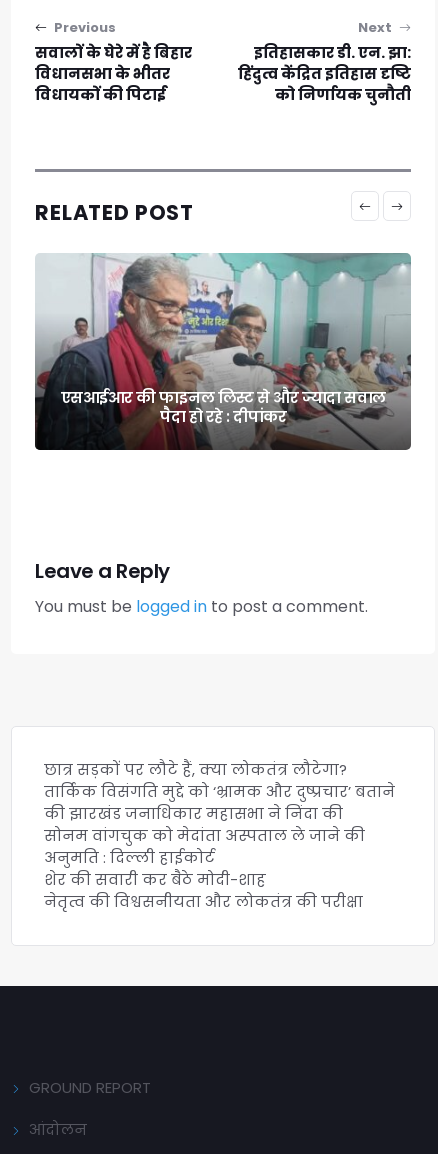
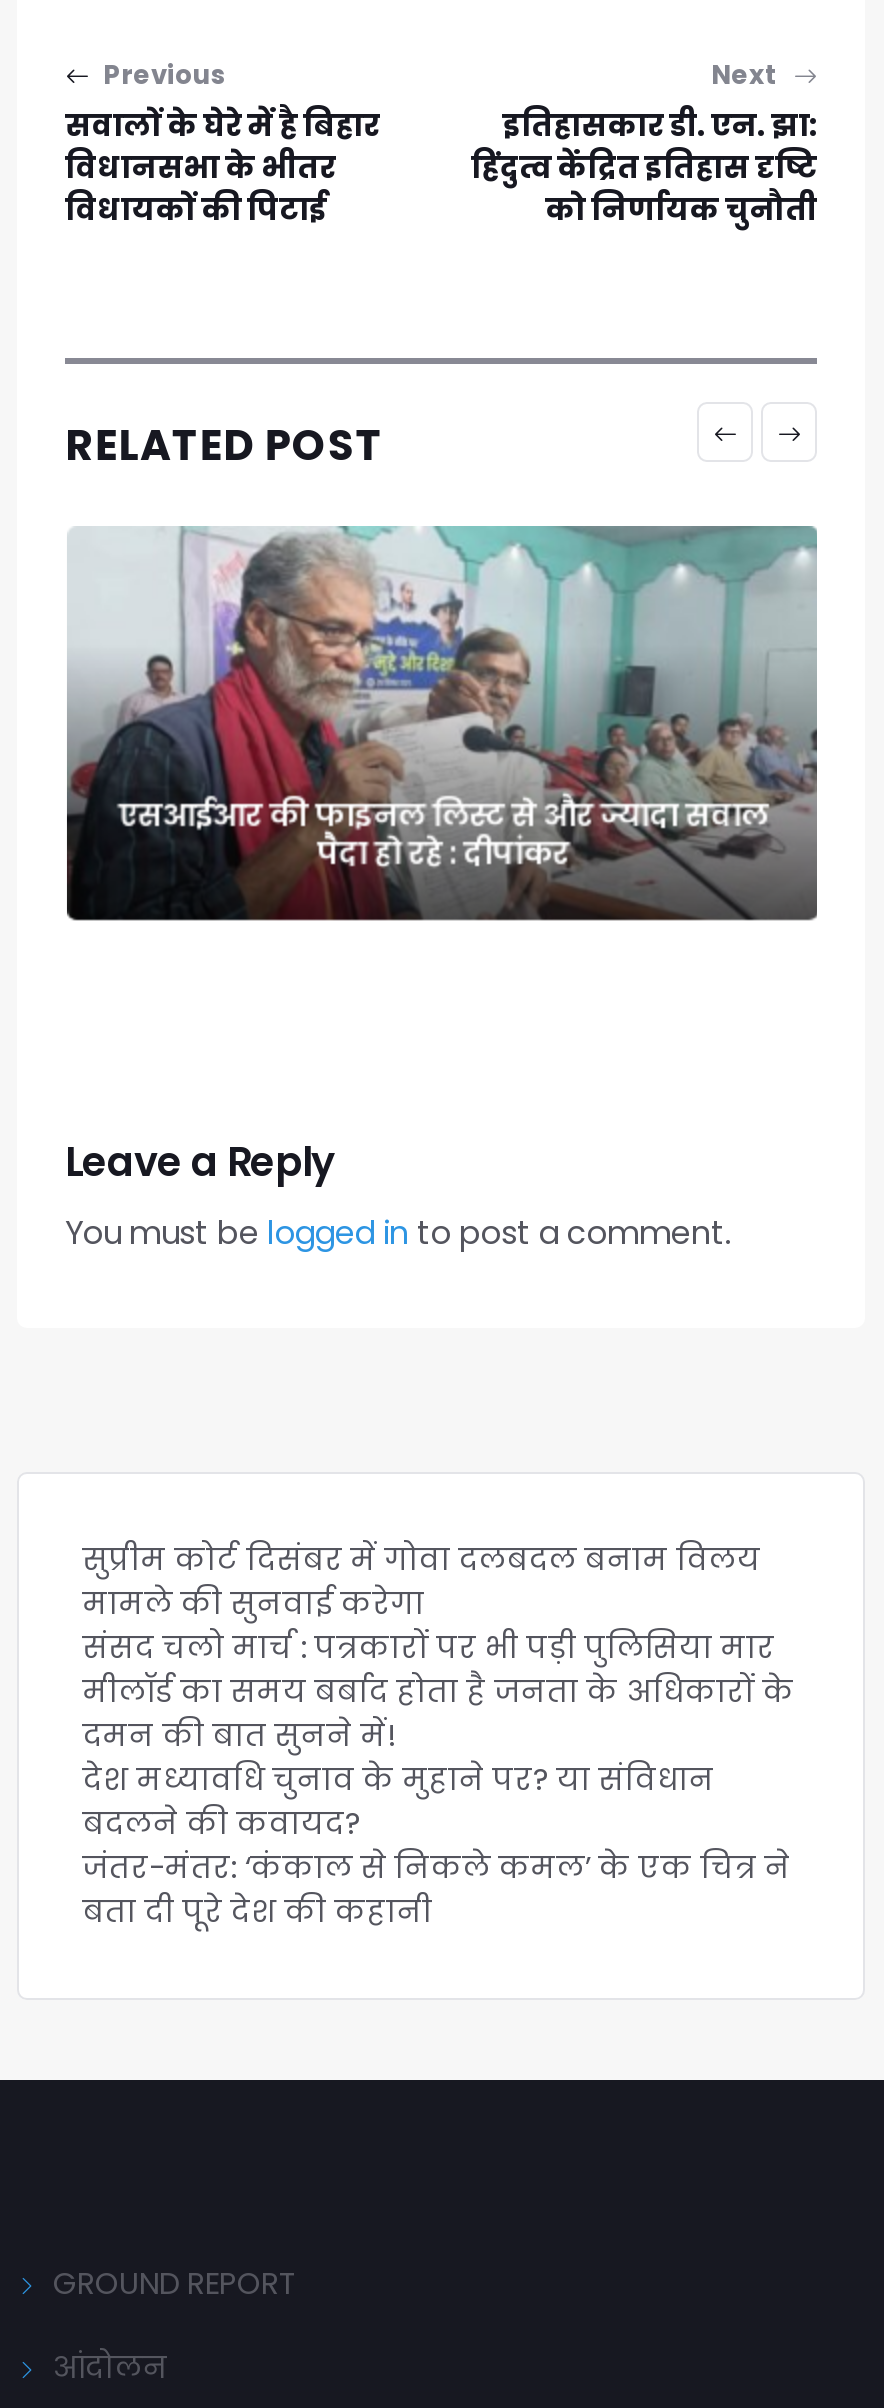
[44,759,395,912] छात्र सड़कों पर लौटे हैं, क्या लोकतंत्र लौटेगा? | तार्किक विसंगति मुद्दे को ‘भ्रामक और दुष्प्रचार’ बताने | की झारखंड जनाधिकार महासभा ने निंदा की | सोनम वांगचुक को मेदांता अस्पताल ले जाने की | अनुमति : दिल्ली हाईकोर्ट | शेर की सवारी कर बैठे मोदी-शाह | नेतृत्व की विश्वसनीयता और लोकतंत्र की परीक्षा -> [83,1538,795,1932] सुप्रीम कोर्ट दिसंबर में गोवा दलबदल बनाम विलय | मामले की सुनवाई करेगा | संसद चलो मार्च : पत्रकारों पर भी पड़ी पुलिसिया मार | मीलॉर्ड का समय बर्बाद होता है जनता के अधिकारों के | दमन की बात सुनने में! | देश मध्यावधि चुनाव के मुहाने पर? या संविधान | बदलने की कवायद? | जंतर-मंतर: ‘कंकाल से निकले कमल’ के एक चित्र ने | बता दी पूरे देश की कहानी

